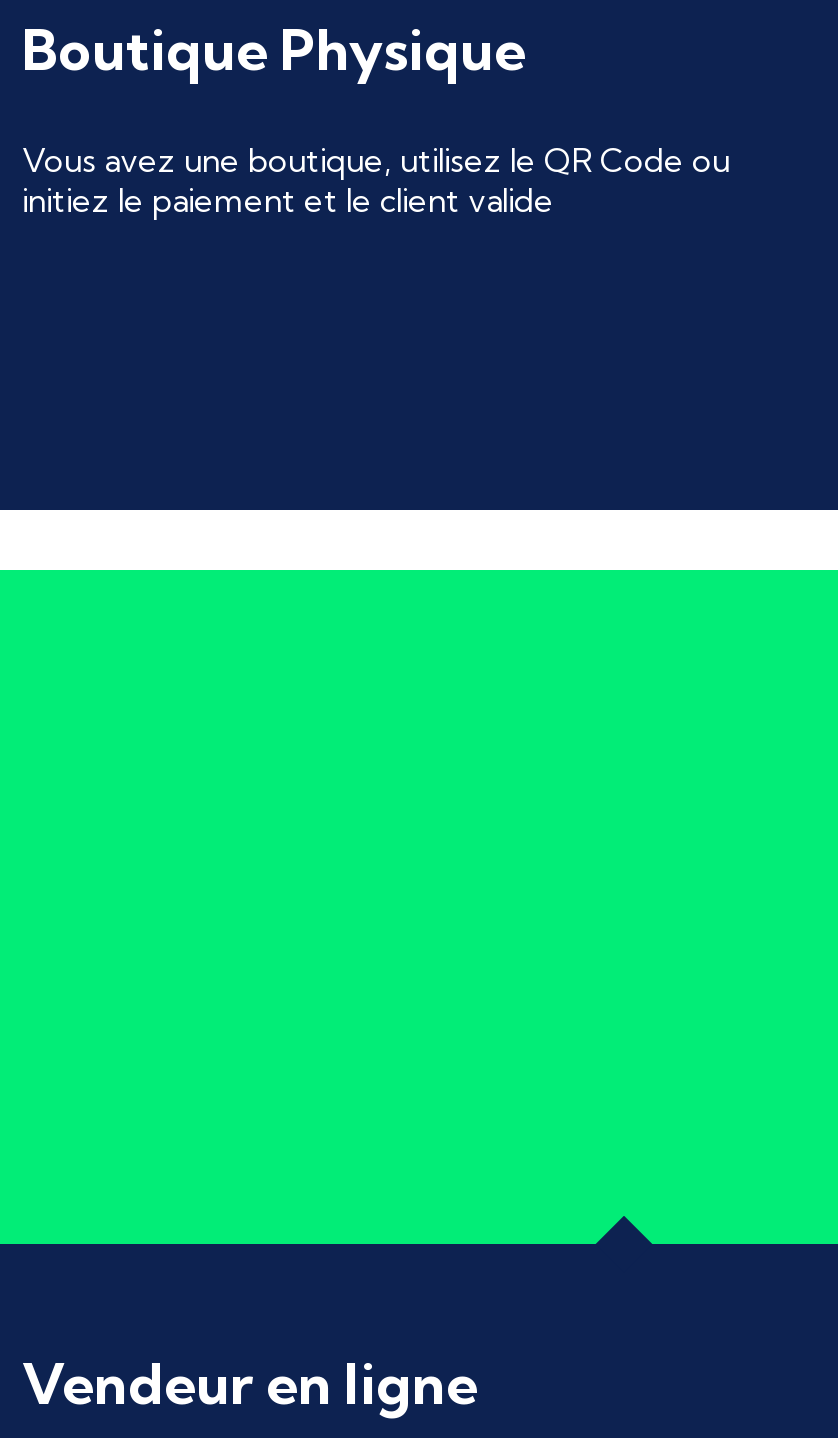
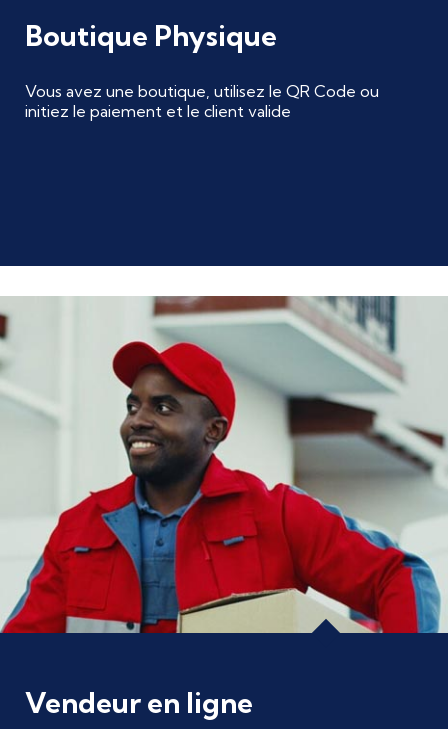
none -> [3,295,445,634] [image]

